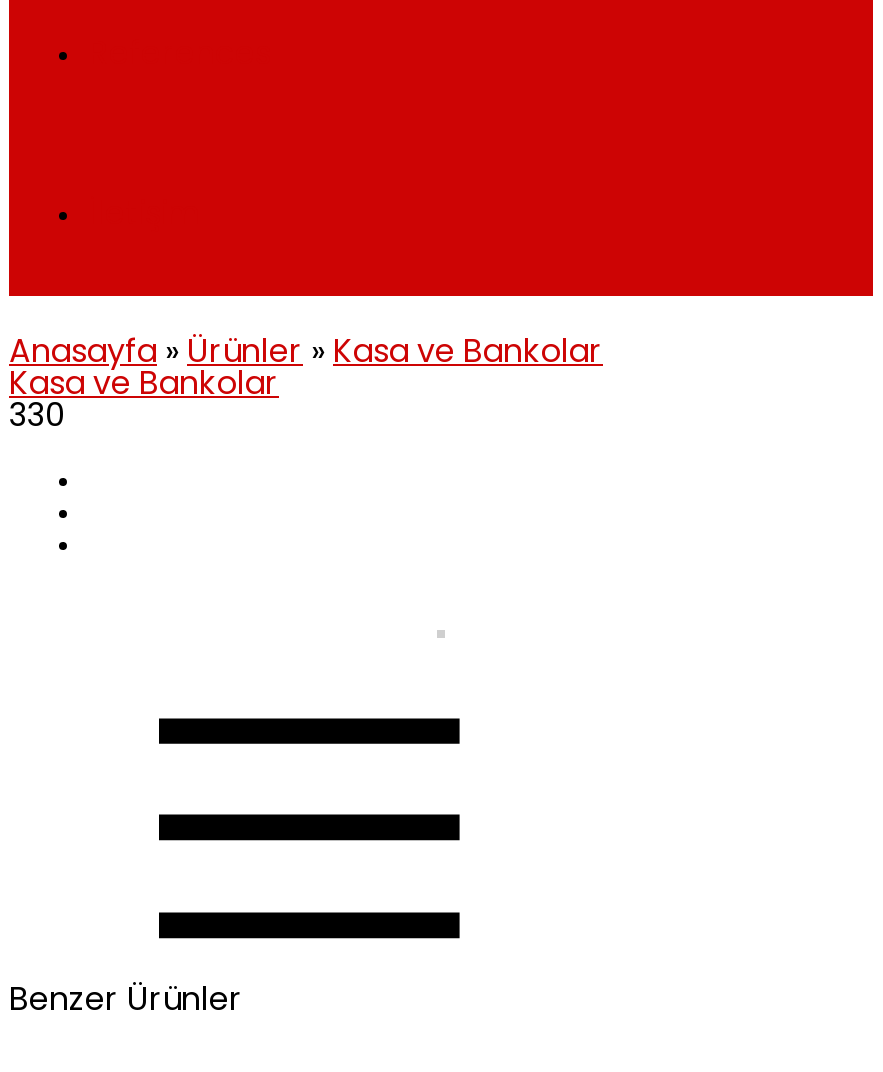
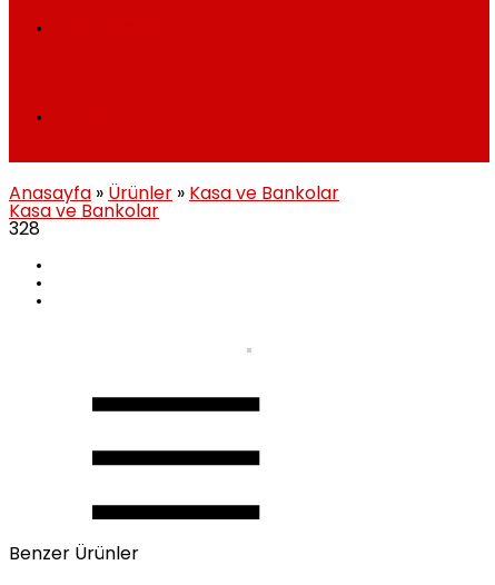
[9,403,65,435] 330 -> [9,222,40,240] 328

